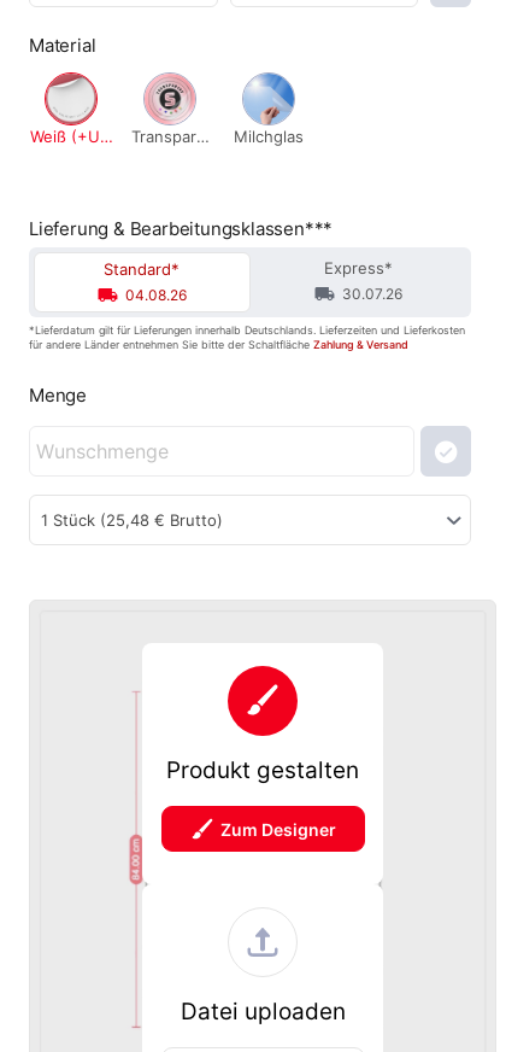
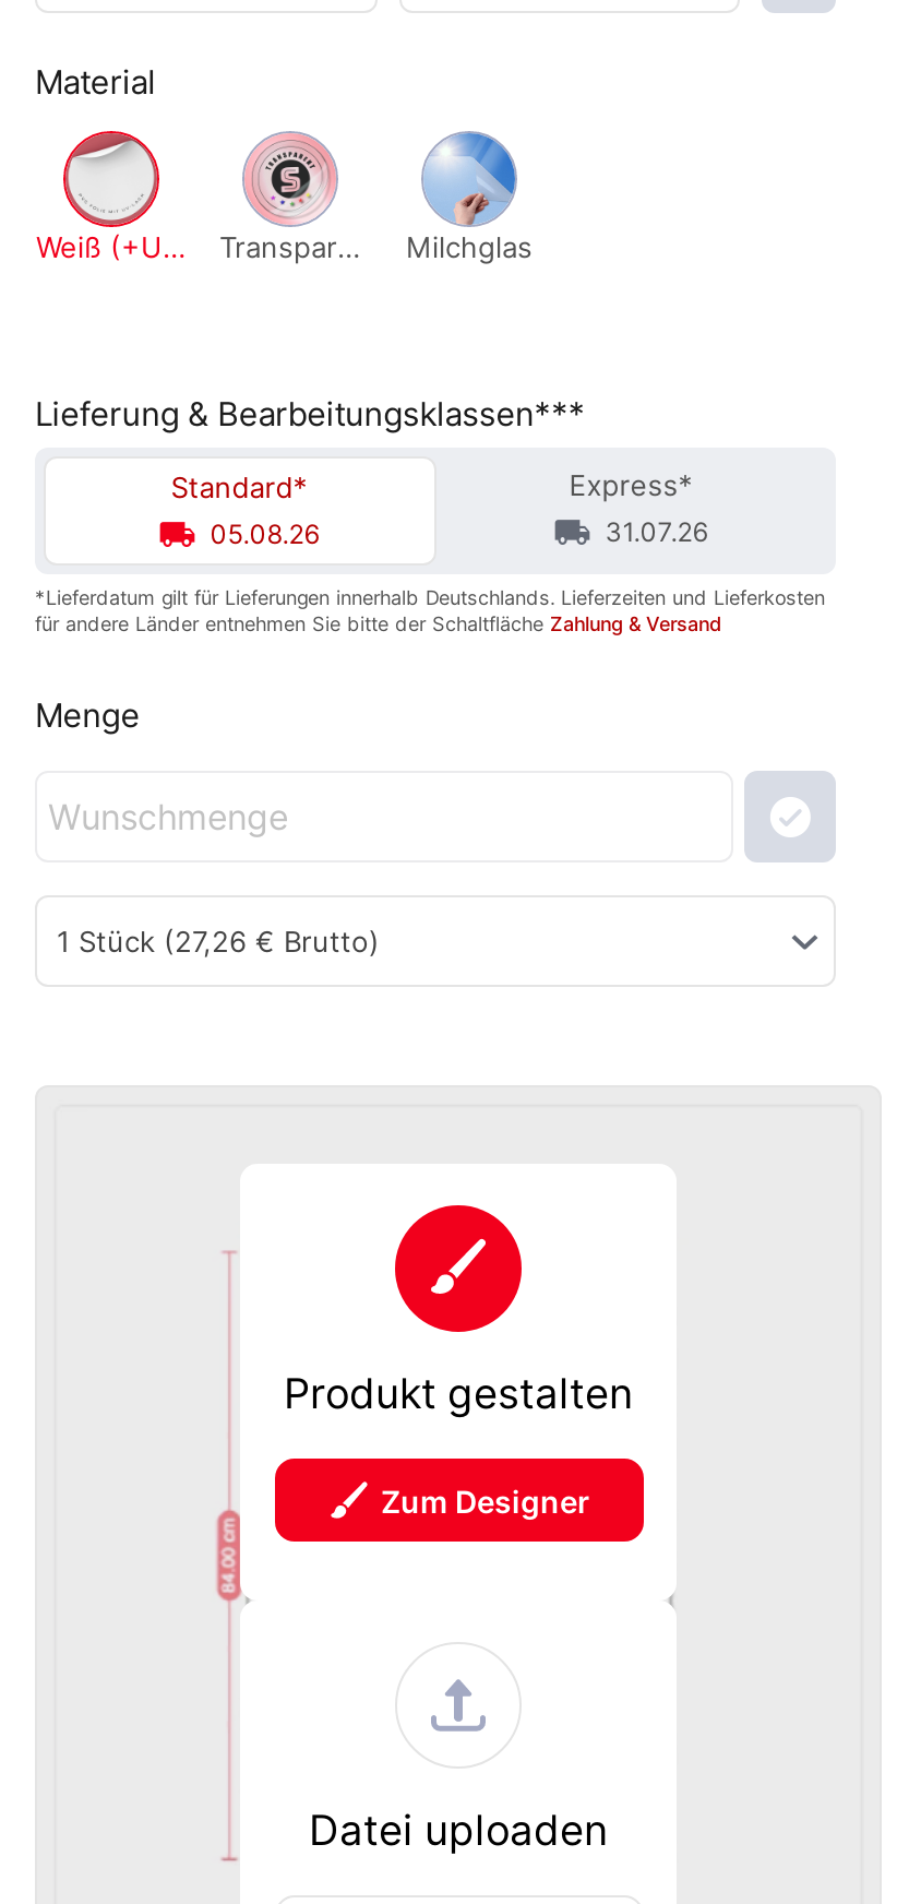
[125,286,186,304] 04.08.26 -> [210,517,319,550] 05.08.26
[342,285,402,303] 30.07.26 -> [605,515,708,548] 31.07.26
[41,510,223,530] 1 Stück (25,48 € Brutto) -> [57,924,380,959] 1 Stück (27,26 € Brutto)

